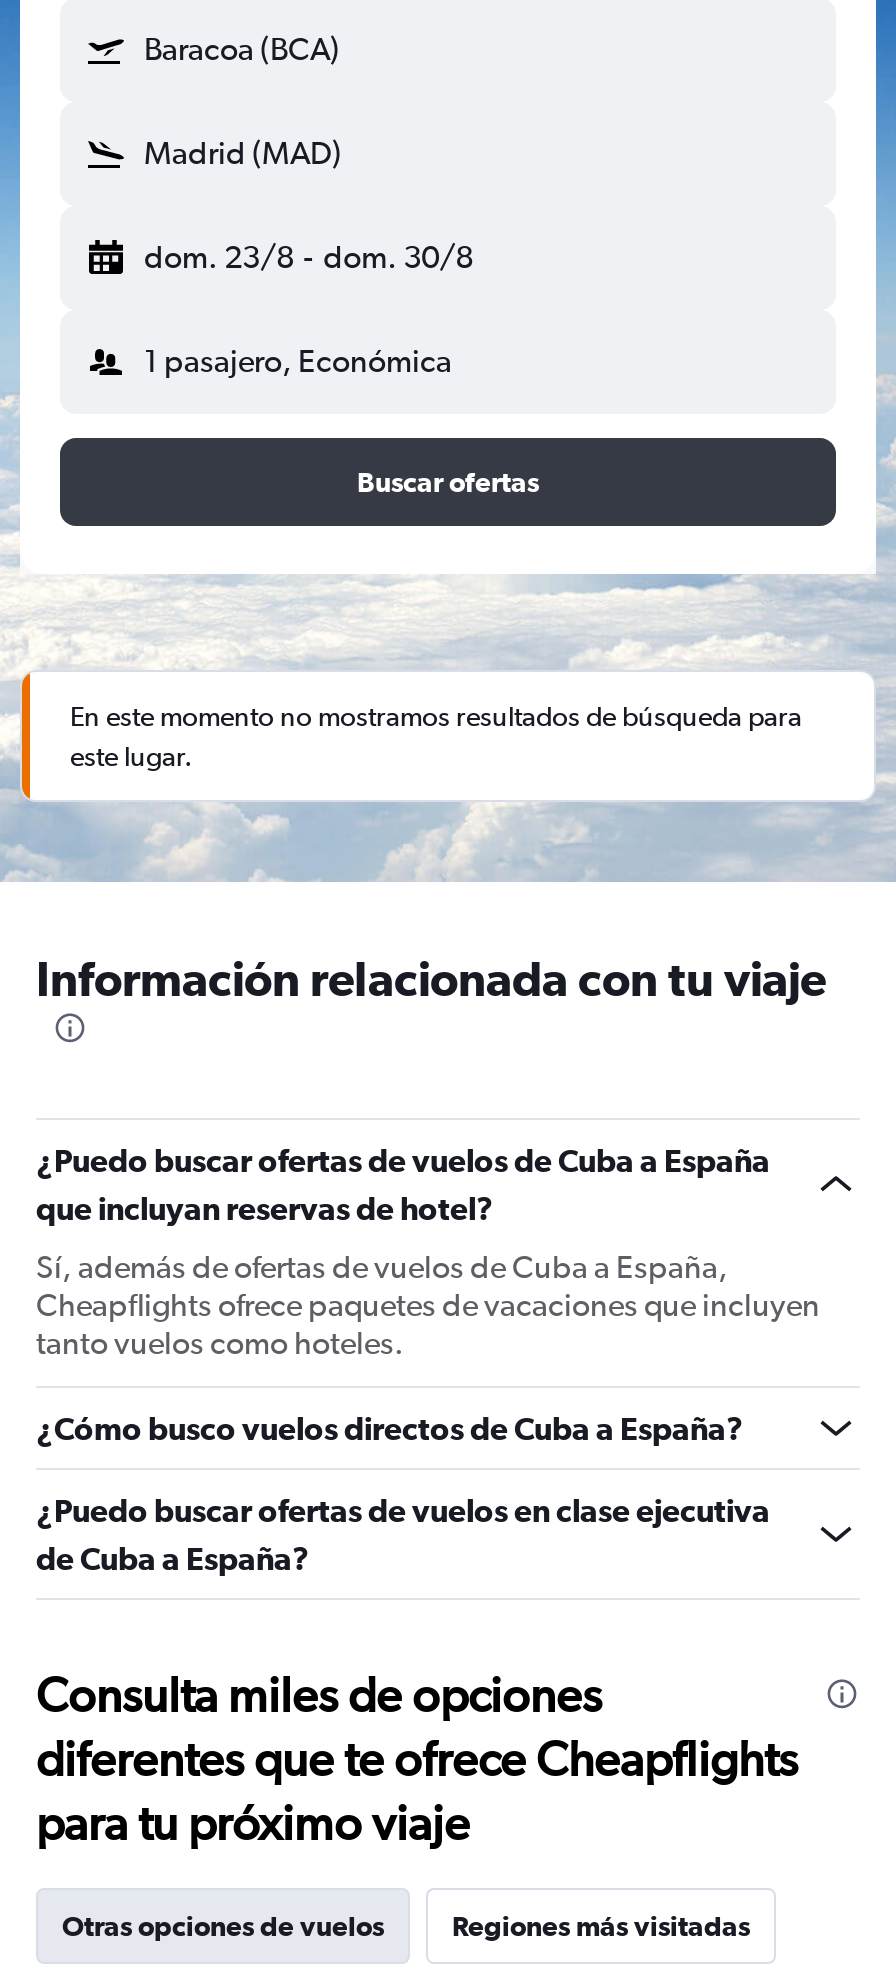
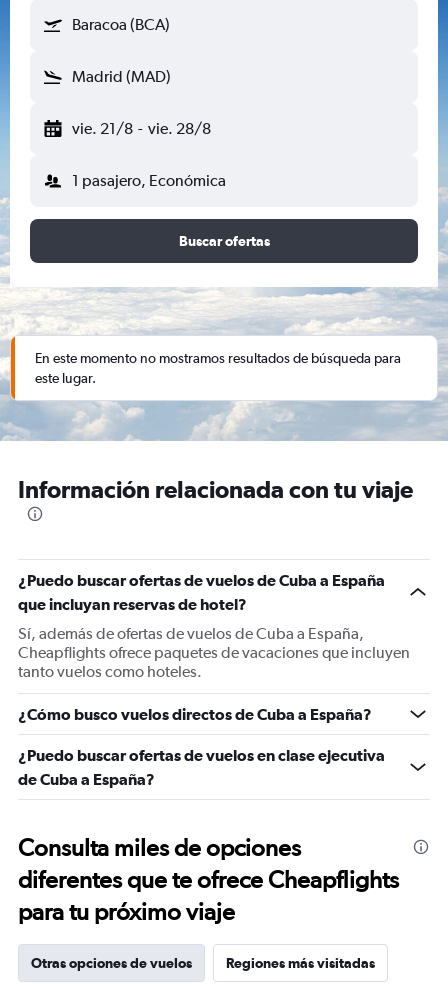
[144,238,473,276] dom. 23/8 - dom. 30/8 -> [72,119,211,138] vie. 21/8 - vie. 28/8

